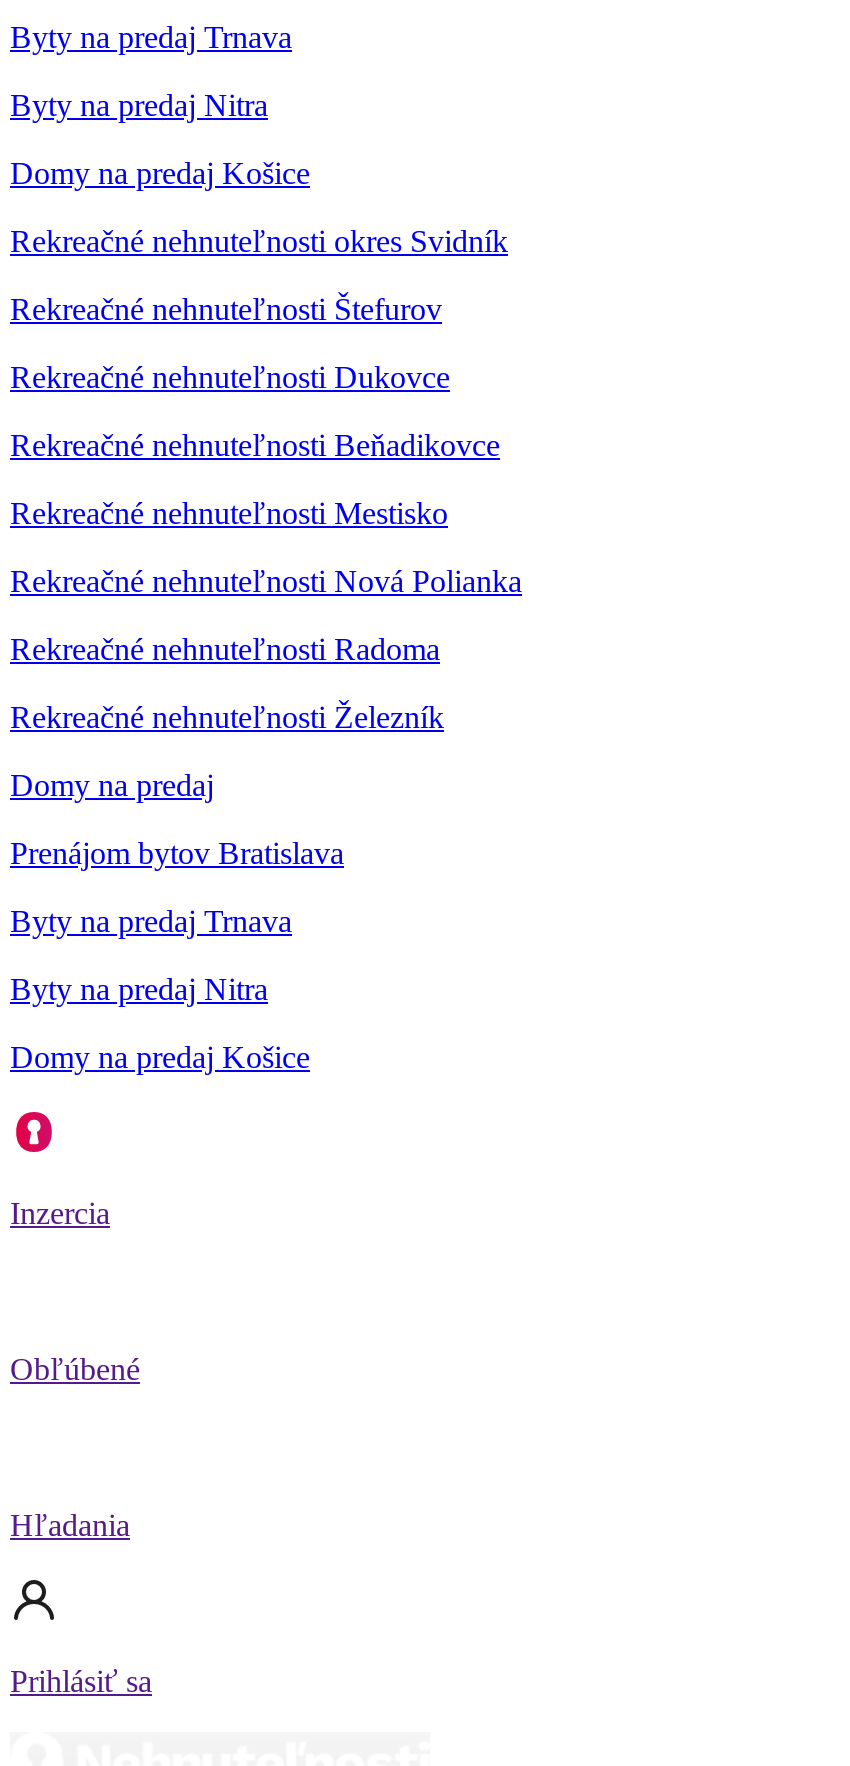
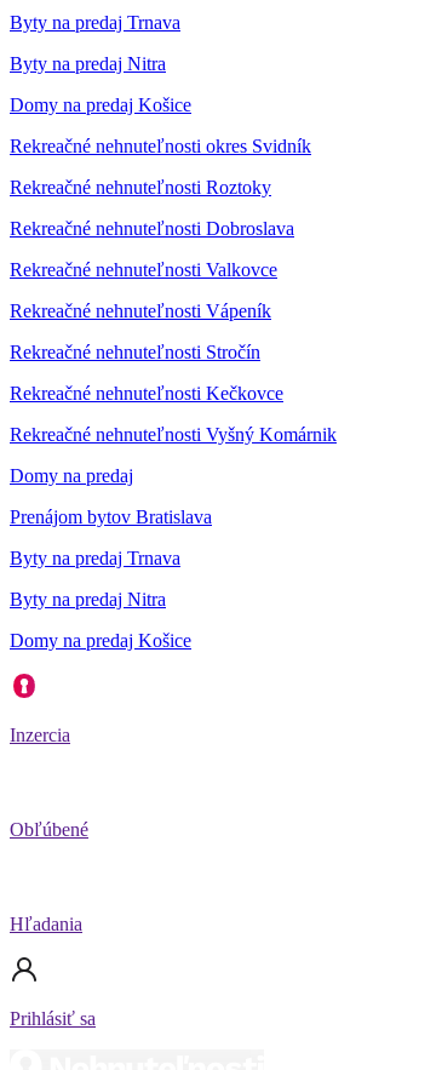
[10,293,442,327] Rekreačné nehnuteľnosti Štefurov -> [10,177,271,198] Rekreačné nehnuteľnosti Roztoky
[10,361,450,395] Rekreačné nehnuteľnosti Dukovce -> [10,219,294,239] Rekreačné nehnuteľnosti Dobroslava
[10,429,500,463] Rekreačné nehnuteľnosti Beňadikovce -> [10,260,277,280] Rekreačné nehnuteľnosti Valkovce
[10,497,448,531] Rekreačné nehnuteľnosti Mestisko -> [10,301,271,322] Rekreačné nehnuteľnosti Vápeník
[10,565,522,599] Rekreačné nehnuteľnosti Nová Polianka -> [10,342,260,363] Rekreačné nehnuteľnosti Stročín
[10,633,440,667] Rekreačné nehnuteľnosti Radoma -> [10,383,283,404] Rekreačné nehnuteľnosti Kečkovce
[10,701,444,735] Rekreačné nehnuteľnosti Železník -> [10,425,337,445] Rekreačné nehnuteľnosti Vyšný Komárnik

